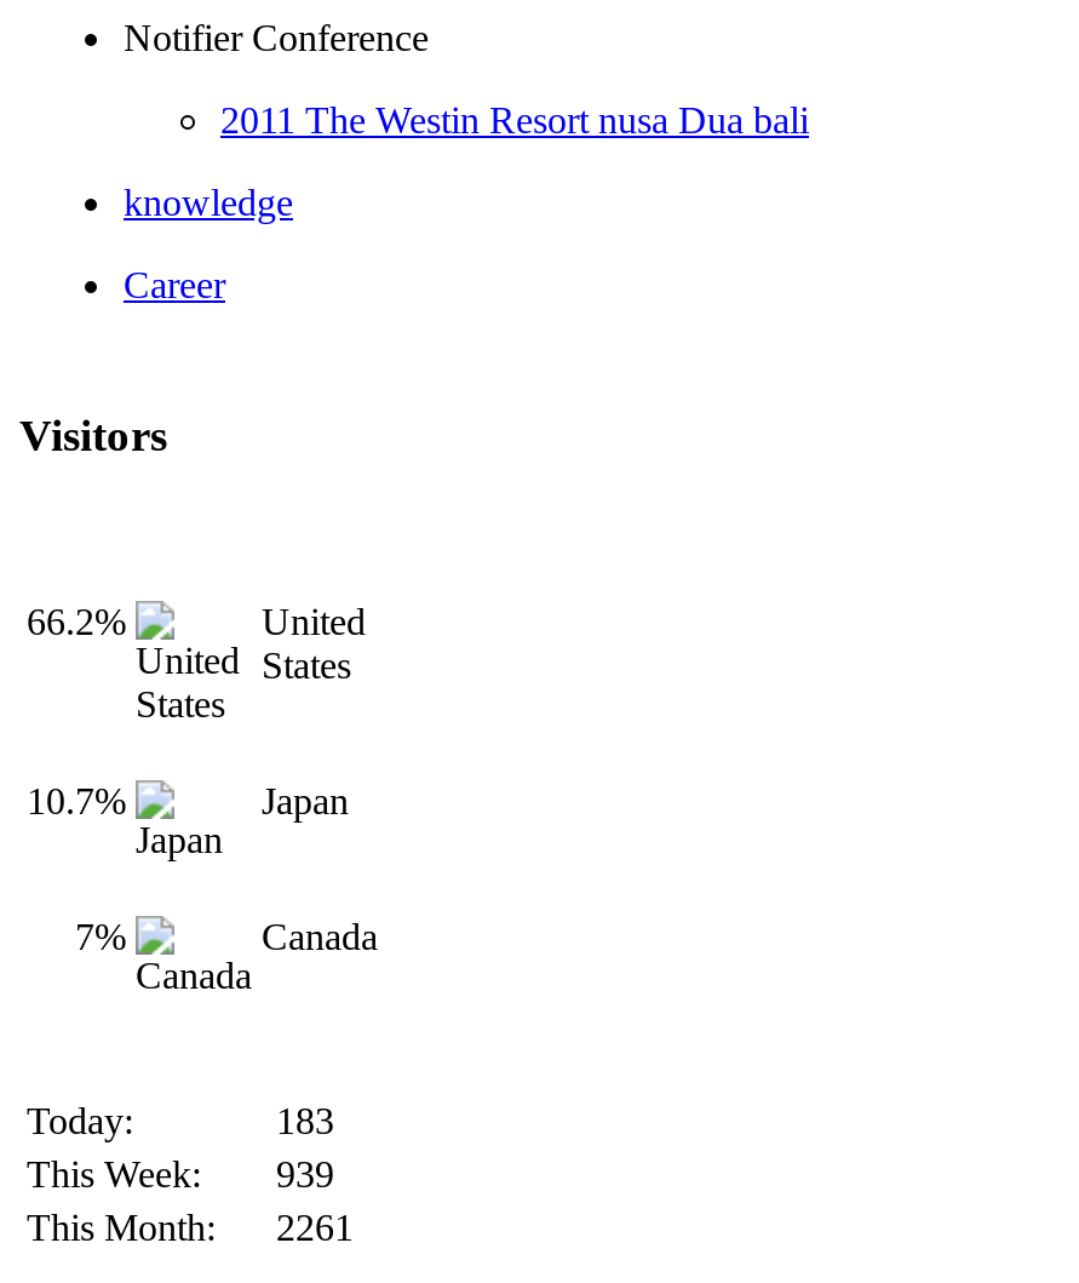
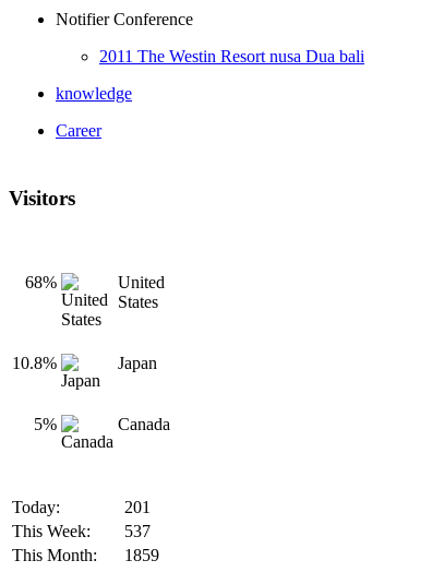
[27,602,126,643] 66.2% -> [25,273,57,292] 68%
[27,781,126,822] 10.7% -> [12,354,57,373] 10.8%
[75,917,126,958] 7% -> [34,415,57,434] 5%
[276,1101,334,1142] 183 -> [124,498,151,517] 201
[27,1154,334,1195] This Week: 939 -> [12,522,151,541] This Week: 537
[27,1207,354,1249] This Month: 2261 -> [12,546,159,565] This Month: 1859

